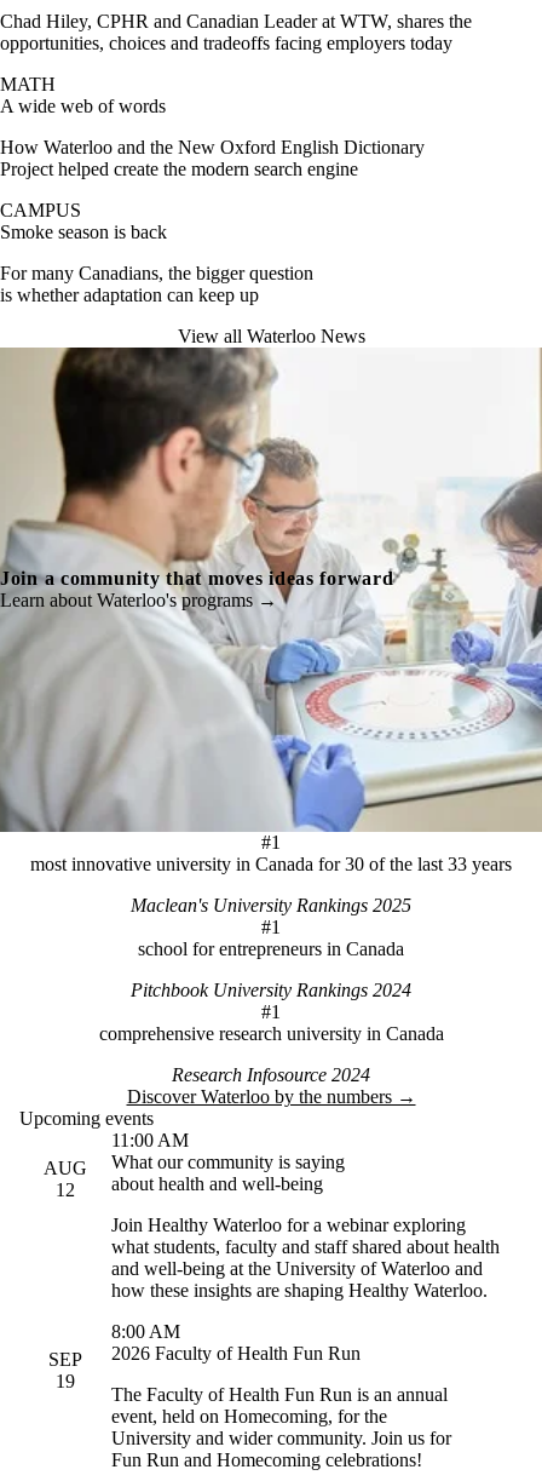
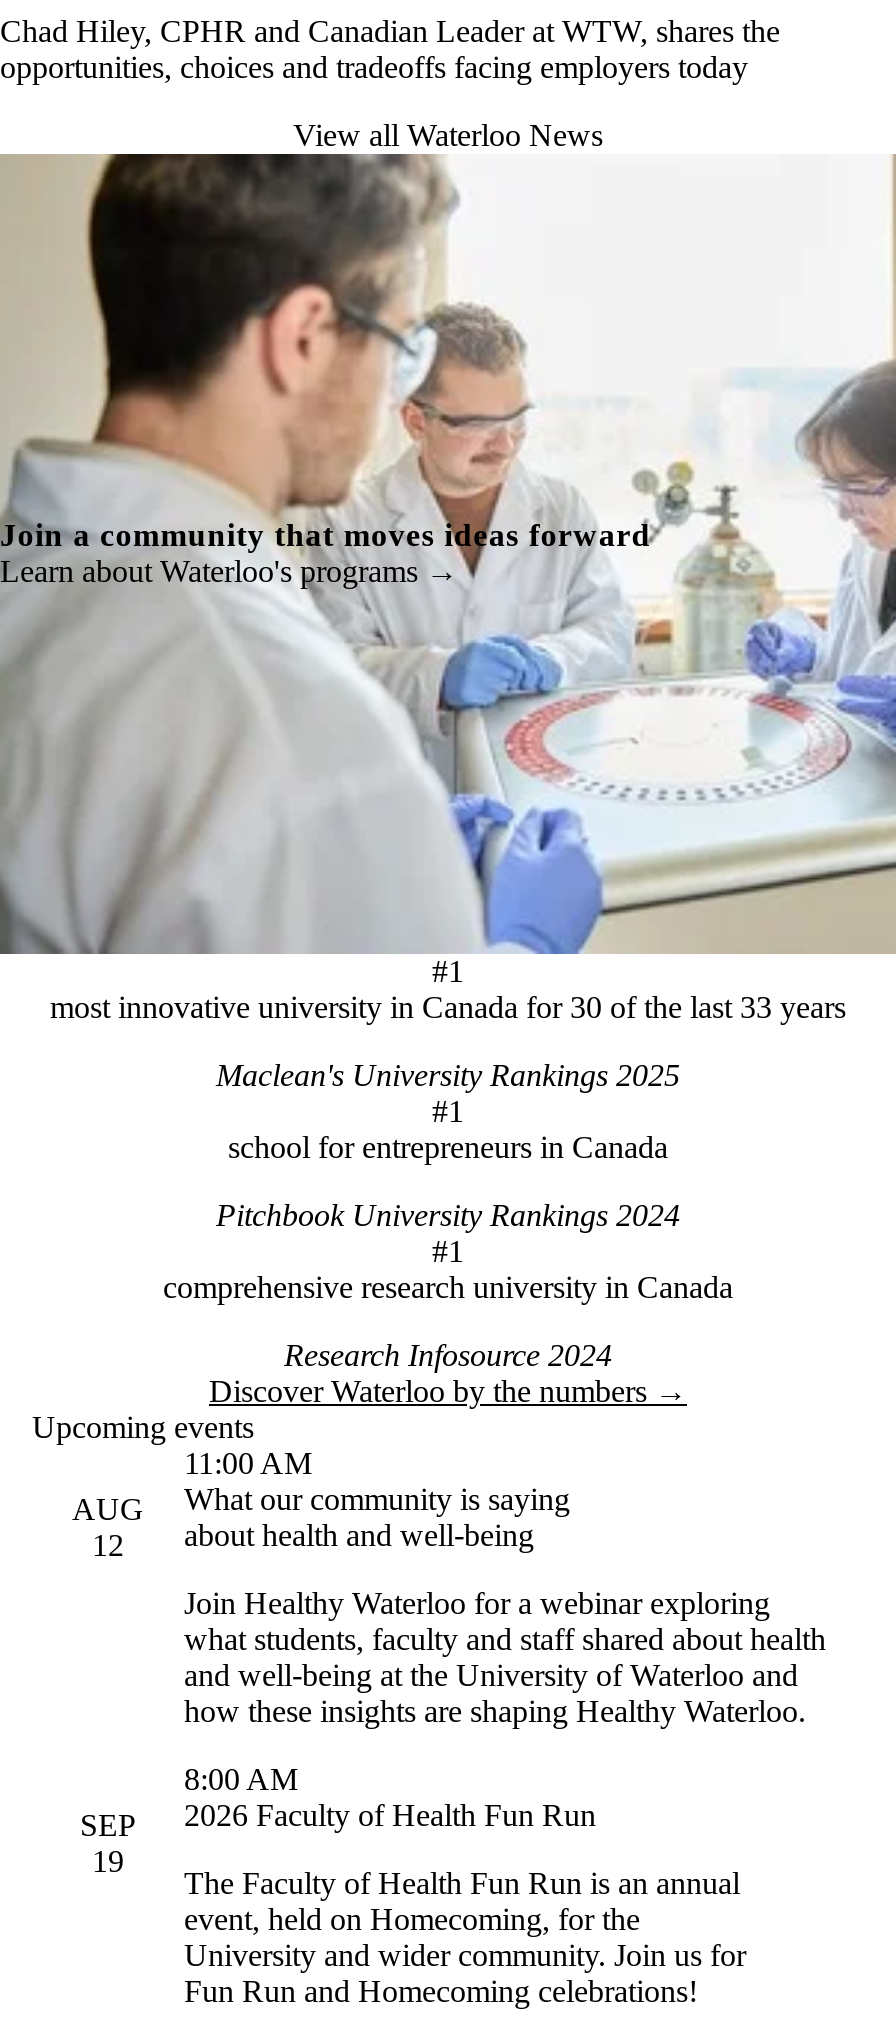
[0,74,425,305] MATH | A wide web of words | How Waterloo and the New Oxford English Dictionary | Project helped create the modern search engine | CAMPUS | Smoke season is back | For many Canadians, the bigger question | is whether adaptation can keep up -> none

